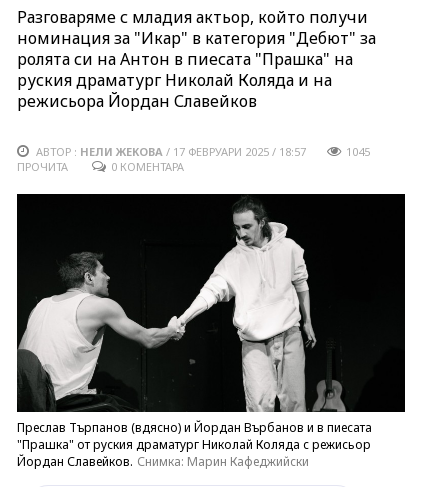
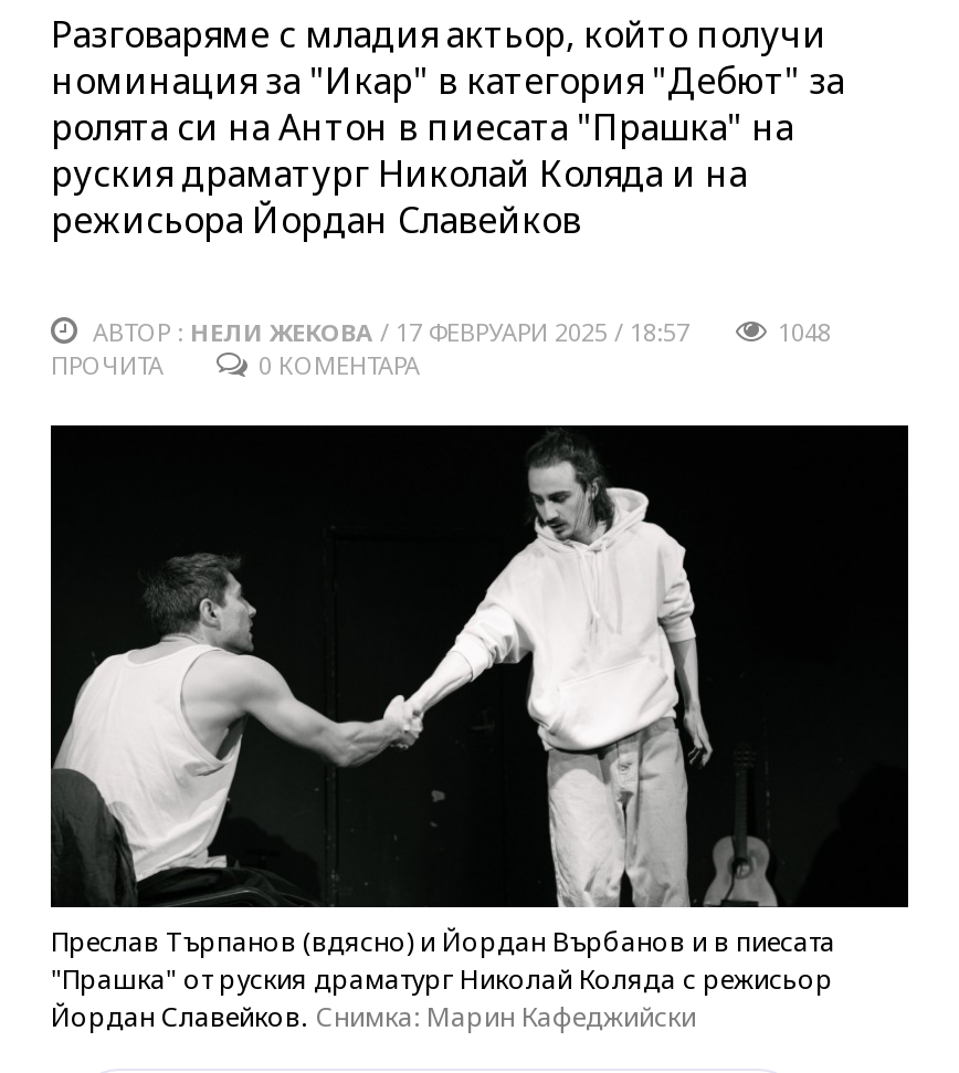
[346,144,370,159] 1045 -> [778,315,831,348] 1048

